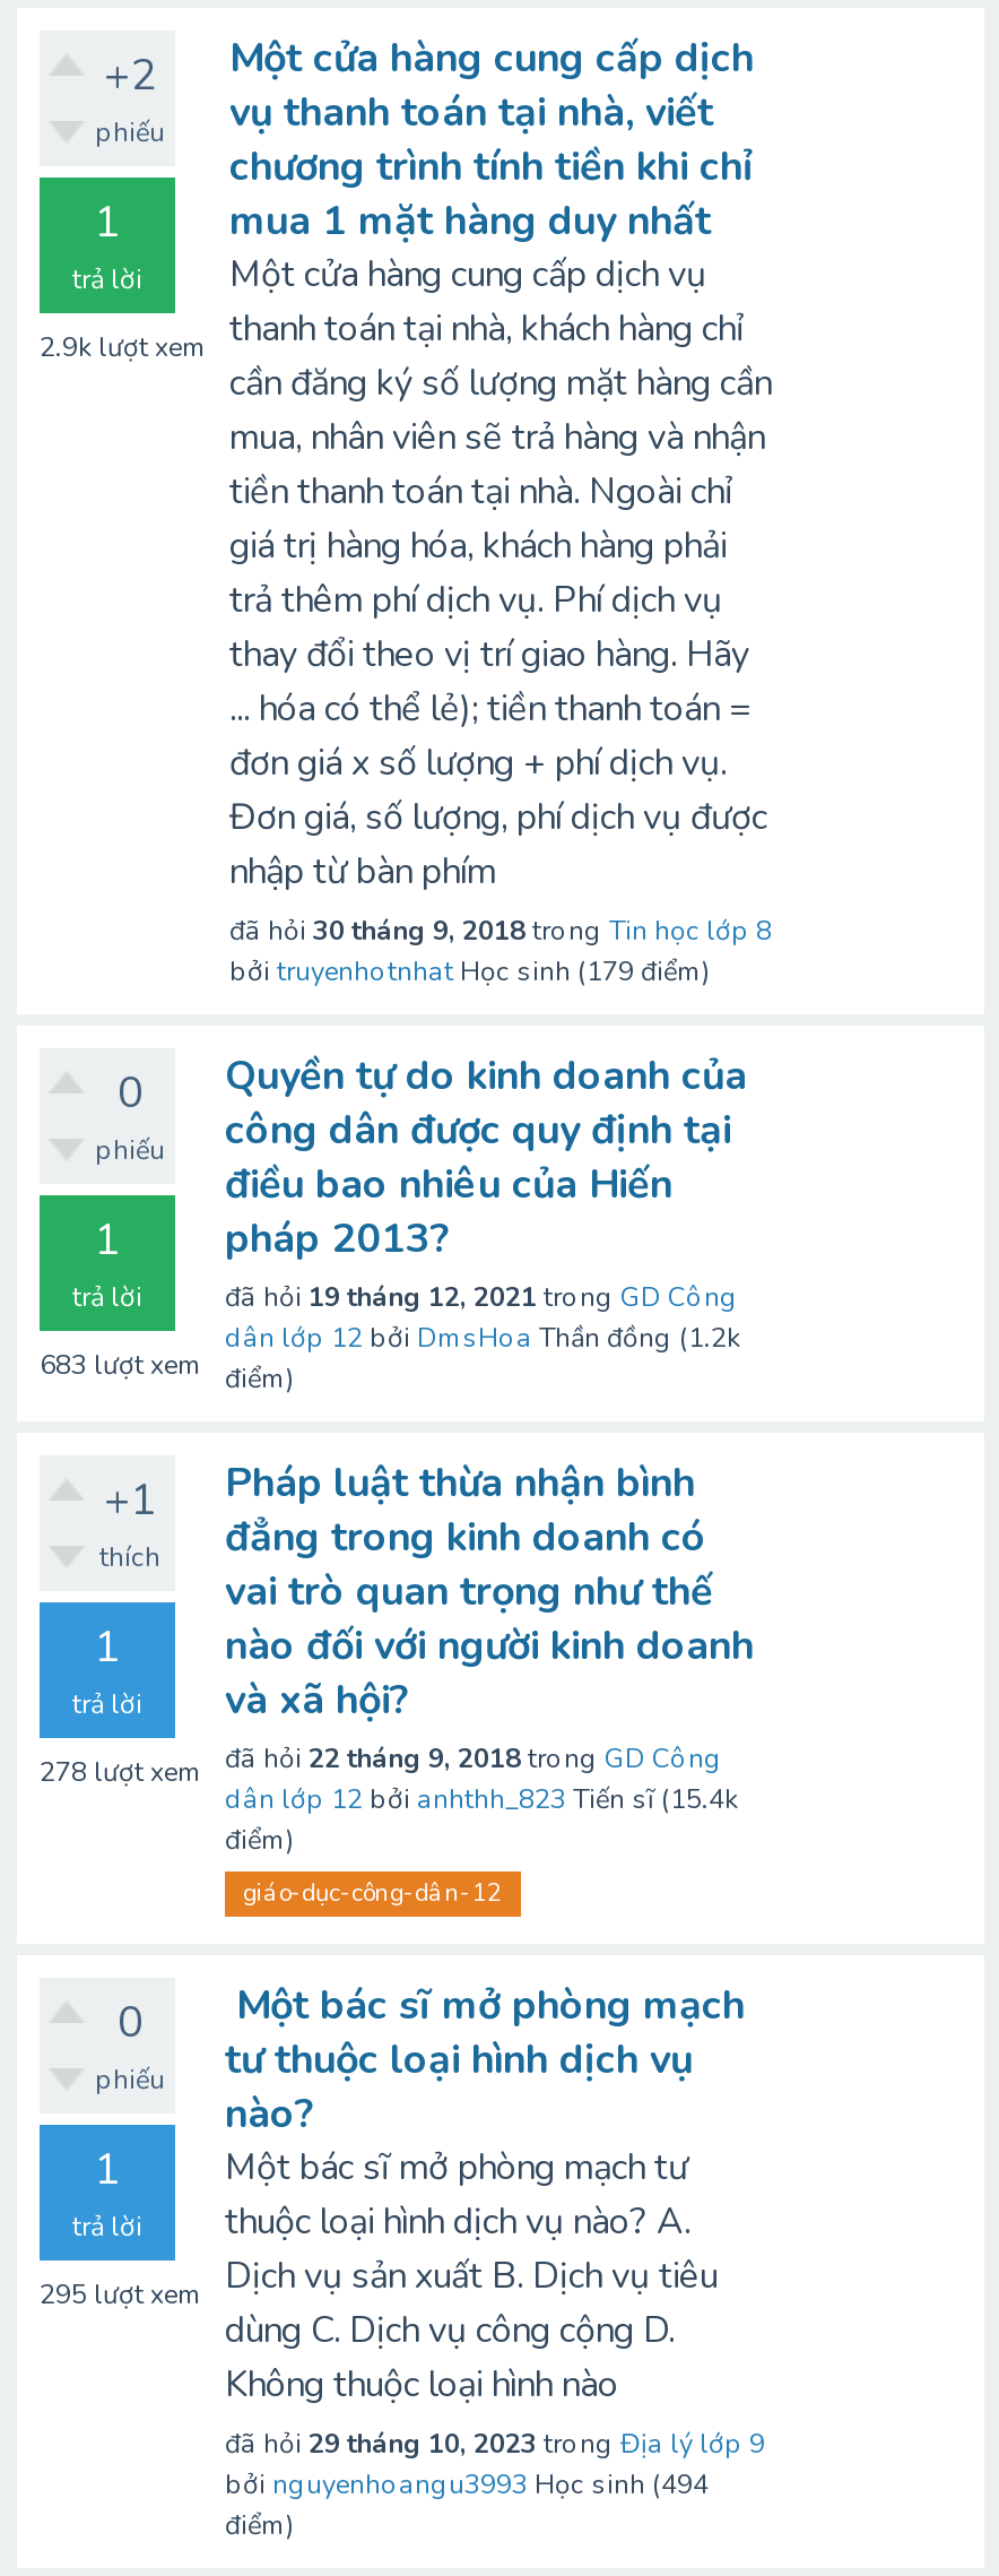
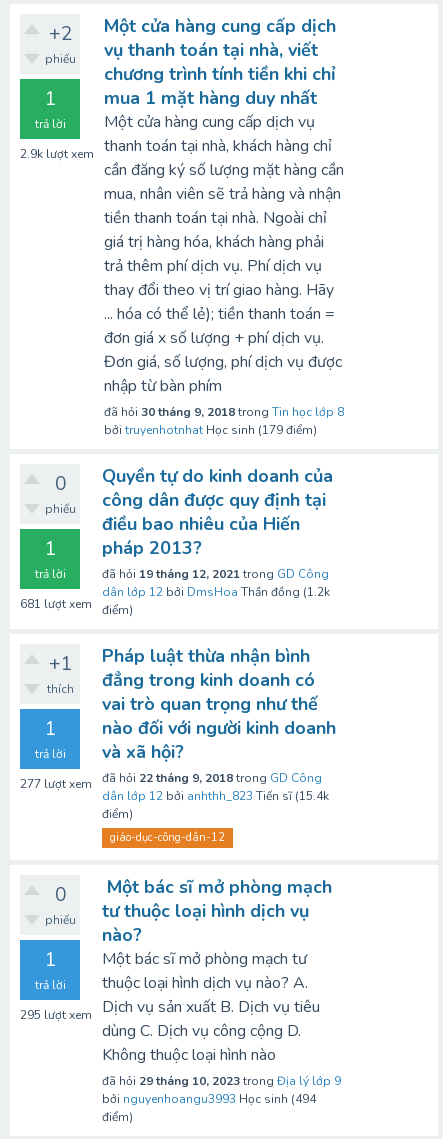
[40,1347,295,1397] 683 lượt xem điểm) -> [20,596,133,618] 681 lượt xem điểm)
[40,1740,722,1790] 278 lượt xem đã hỏi 22 tháng 9, 2018 trong GD Công -> [20,770,322,792] 277 lượt xem đã hỏi 22 tháng 9, 2018 trong GD Công

